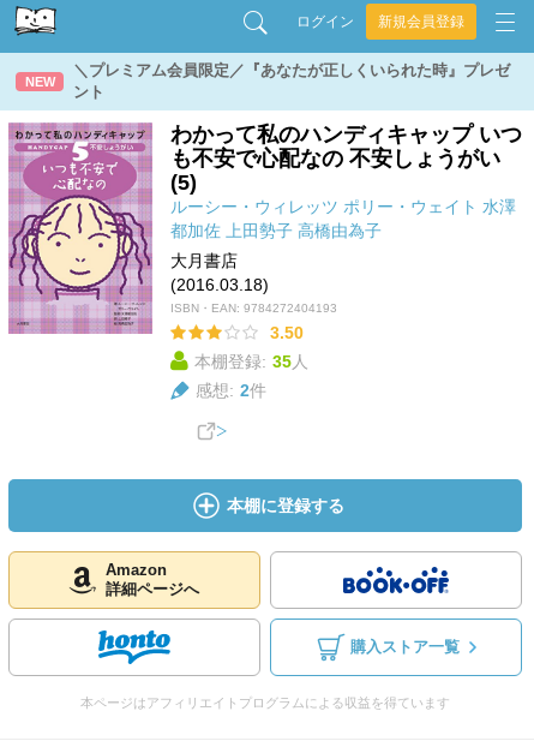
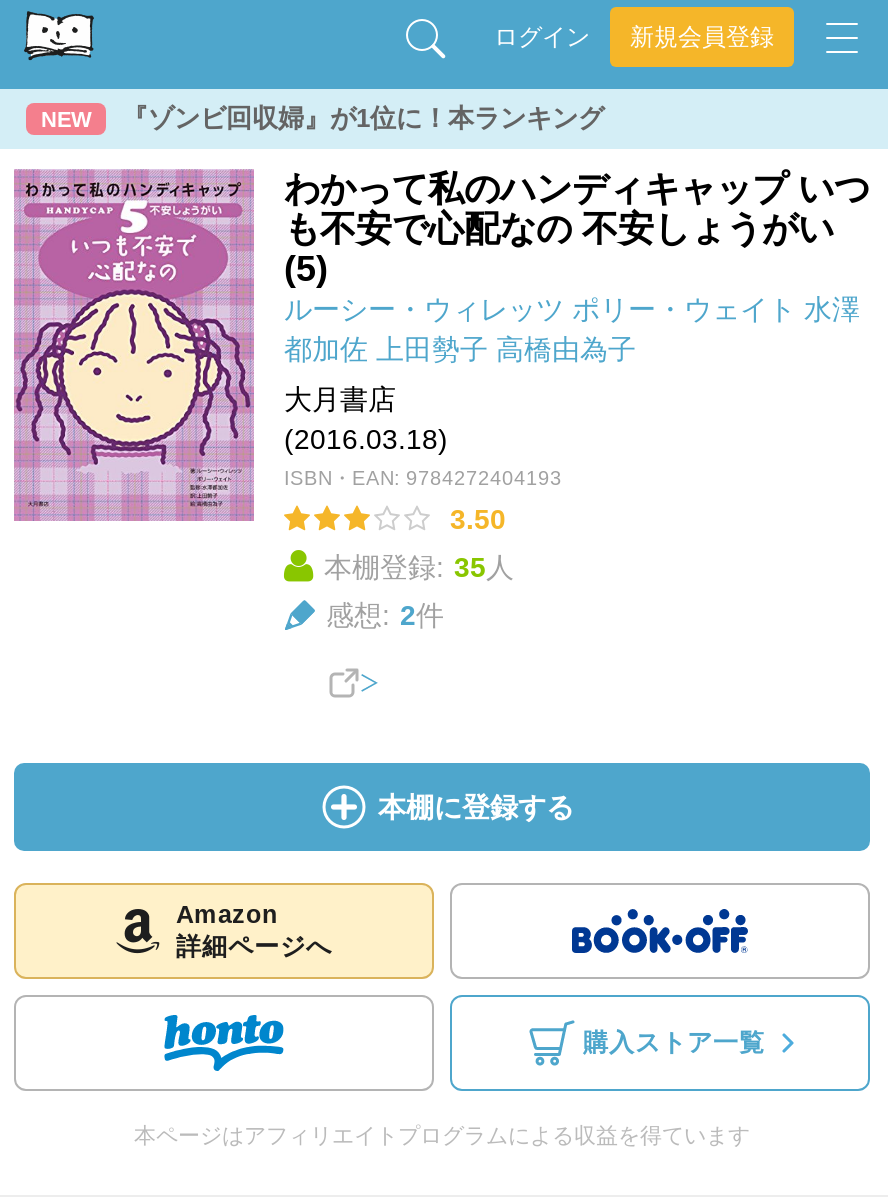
[73,61,510,101] ＼プレミアム会員限定／『あなたが正しくいられた時』プレゼ | ント -> [122,103,604,133] 『ゾンビ回収婦』が1位に！本ランキング

